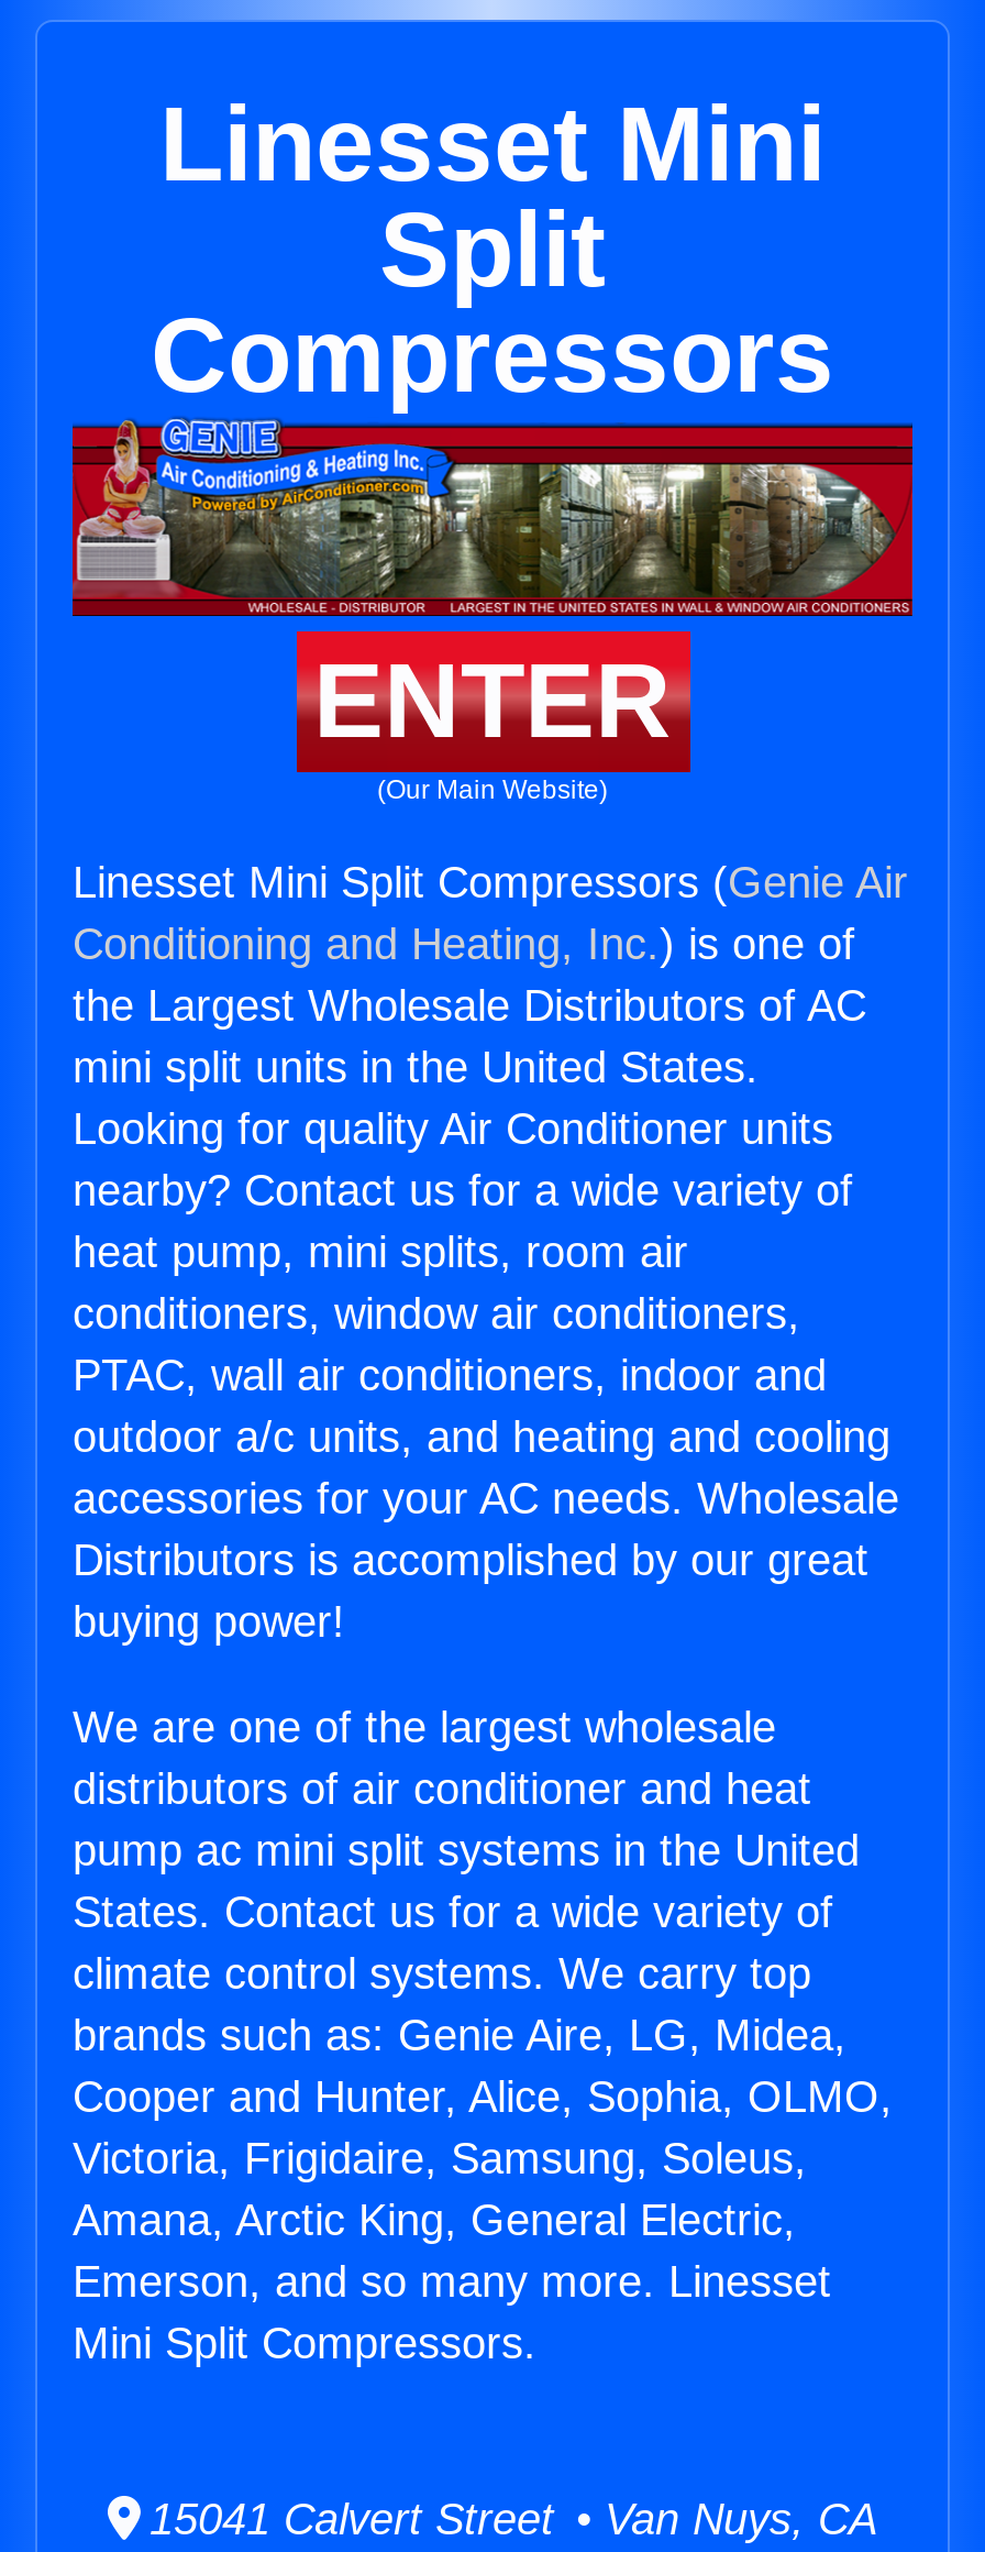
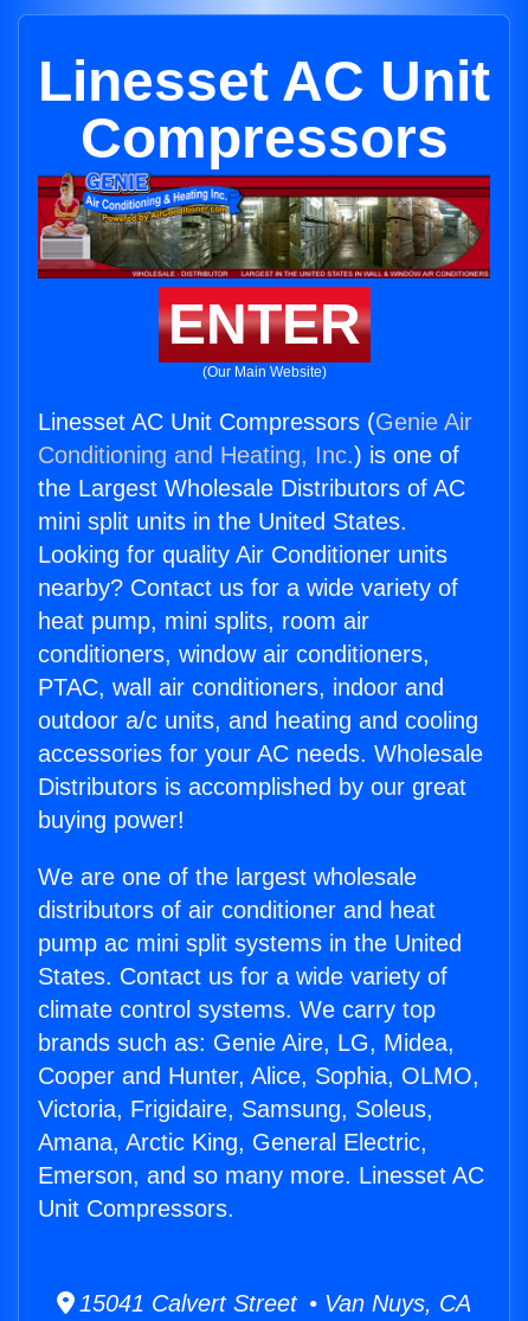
[159,86,826,308] Linesset Mini | Split -> [38,50,490,113] Linesset AC Unit
[73,858,908,907] Linesset Mini Split Compressors (Genie Air -> [38,409,472,435] Linesset AC Unit Compressors (Genie Air
[73,2257,831,2367] Emerson, and so many more. Linesset | Mini Split Compressors. -> [38,1162,484,1222] Emerson, and so many more. Linesset AC | Unit Compressors.

